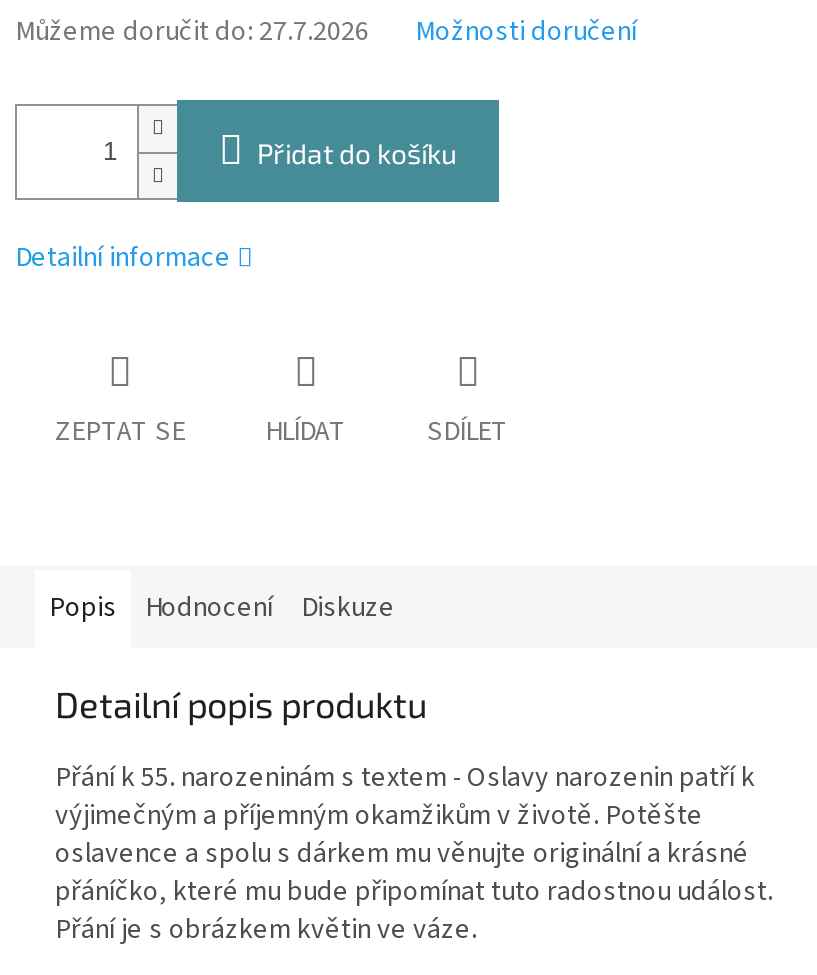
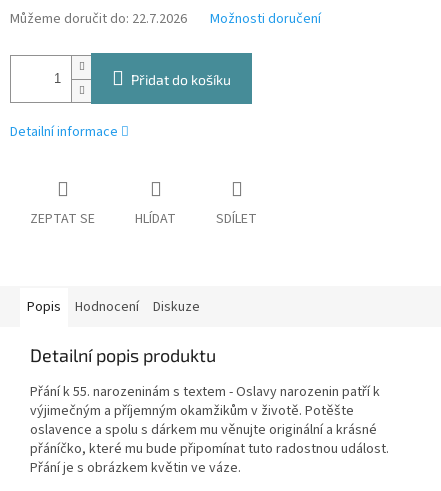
[15,13,369,53] Můžeme doručit do: 27.7.2026 -> [10,9,187,29] Můžeme doručit do: 22.7.2026

